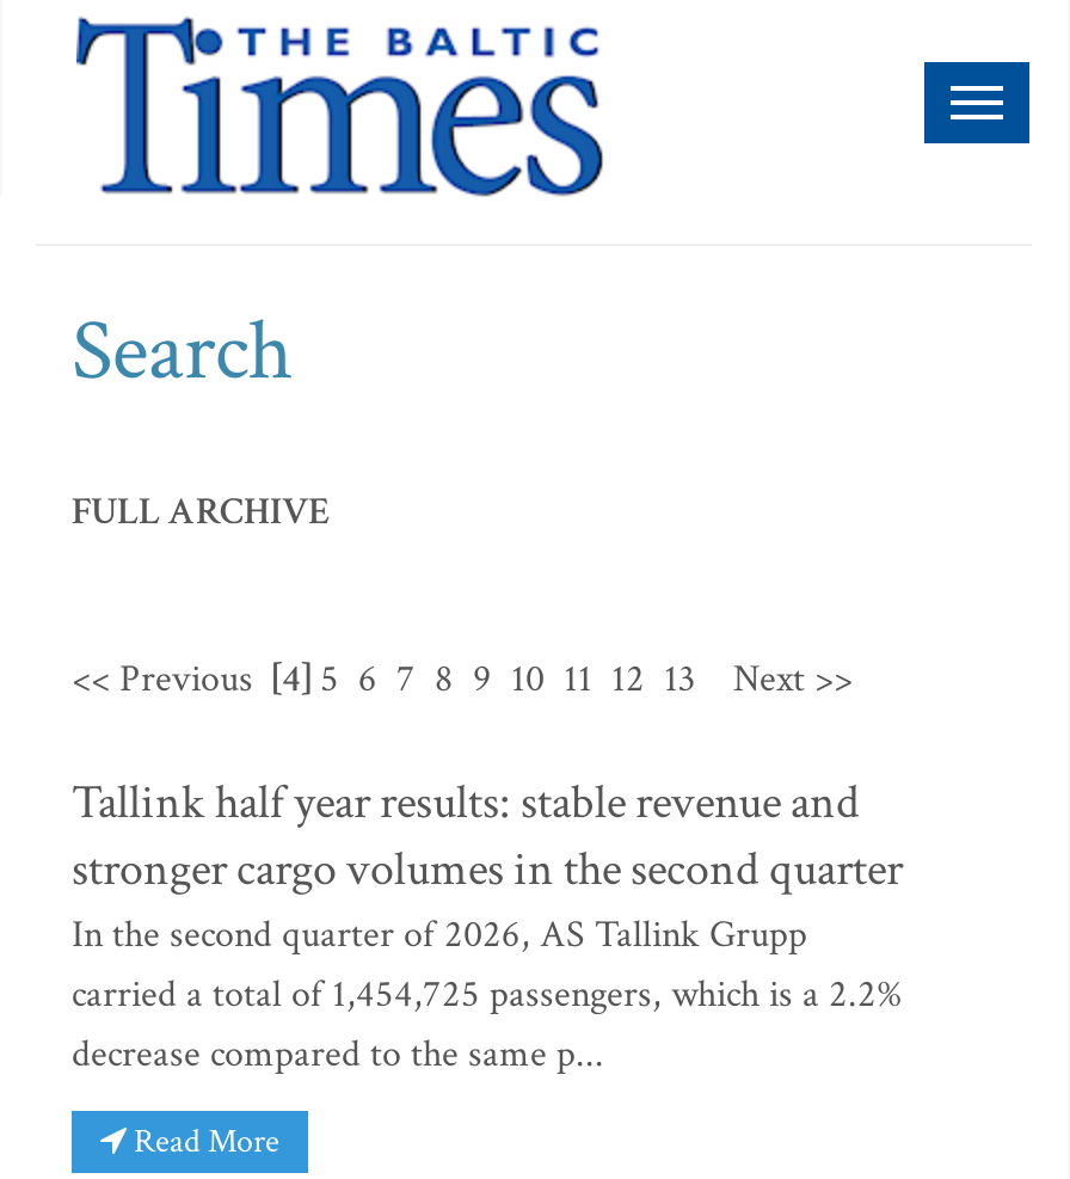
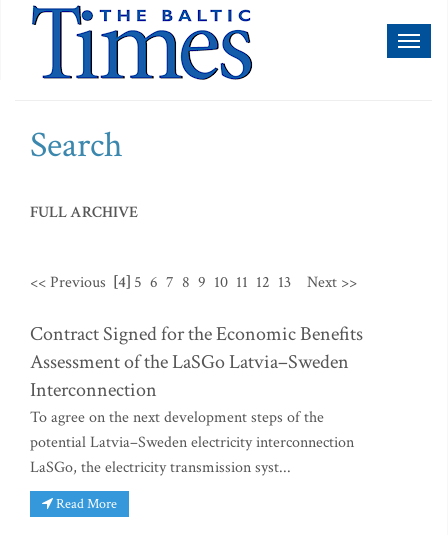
[72,772,903,1080] Tallink half year results: stable revenue and | stronger cargo volumes in the second quarter | In the second quarter of 2026, AS Tallink Grupp | carried a total of 1,454,725 passengers, which is a 2.2% | decrease compared to the same p... -> [30,321,363,478] Contract Signed for the Economic Benefits | Assessment of the LaSGo Latvia–Sweden | Interconnection | To agree on the next development steps of the | potential Latvia–Sweden electricity interconnection | LaSGo, the electricity transmission syst...

